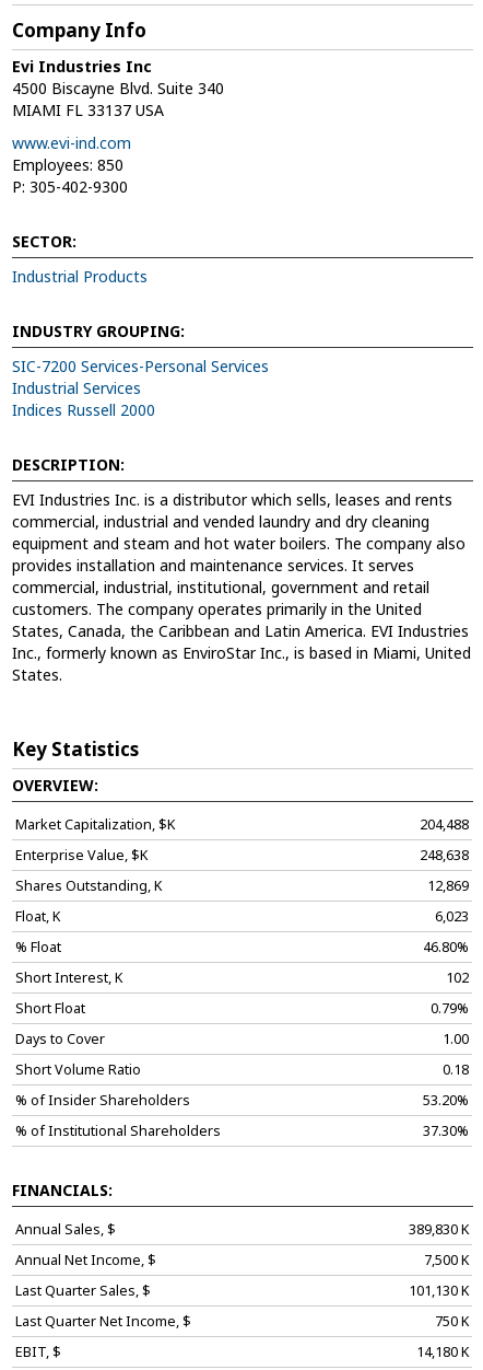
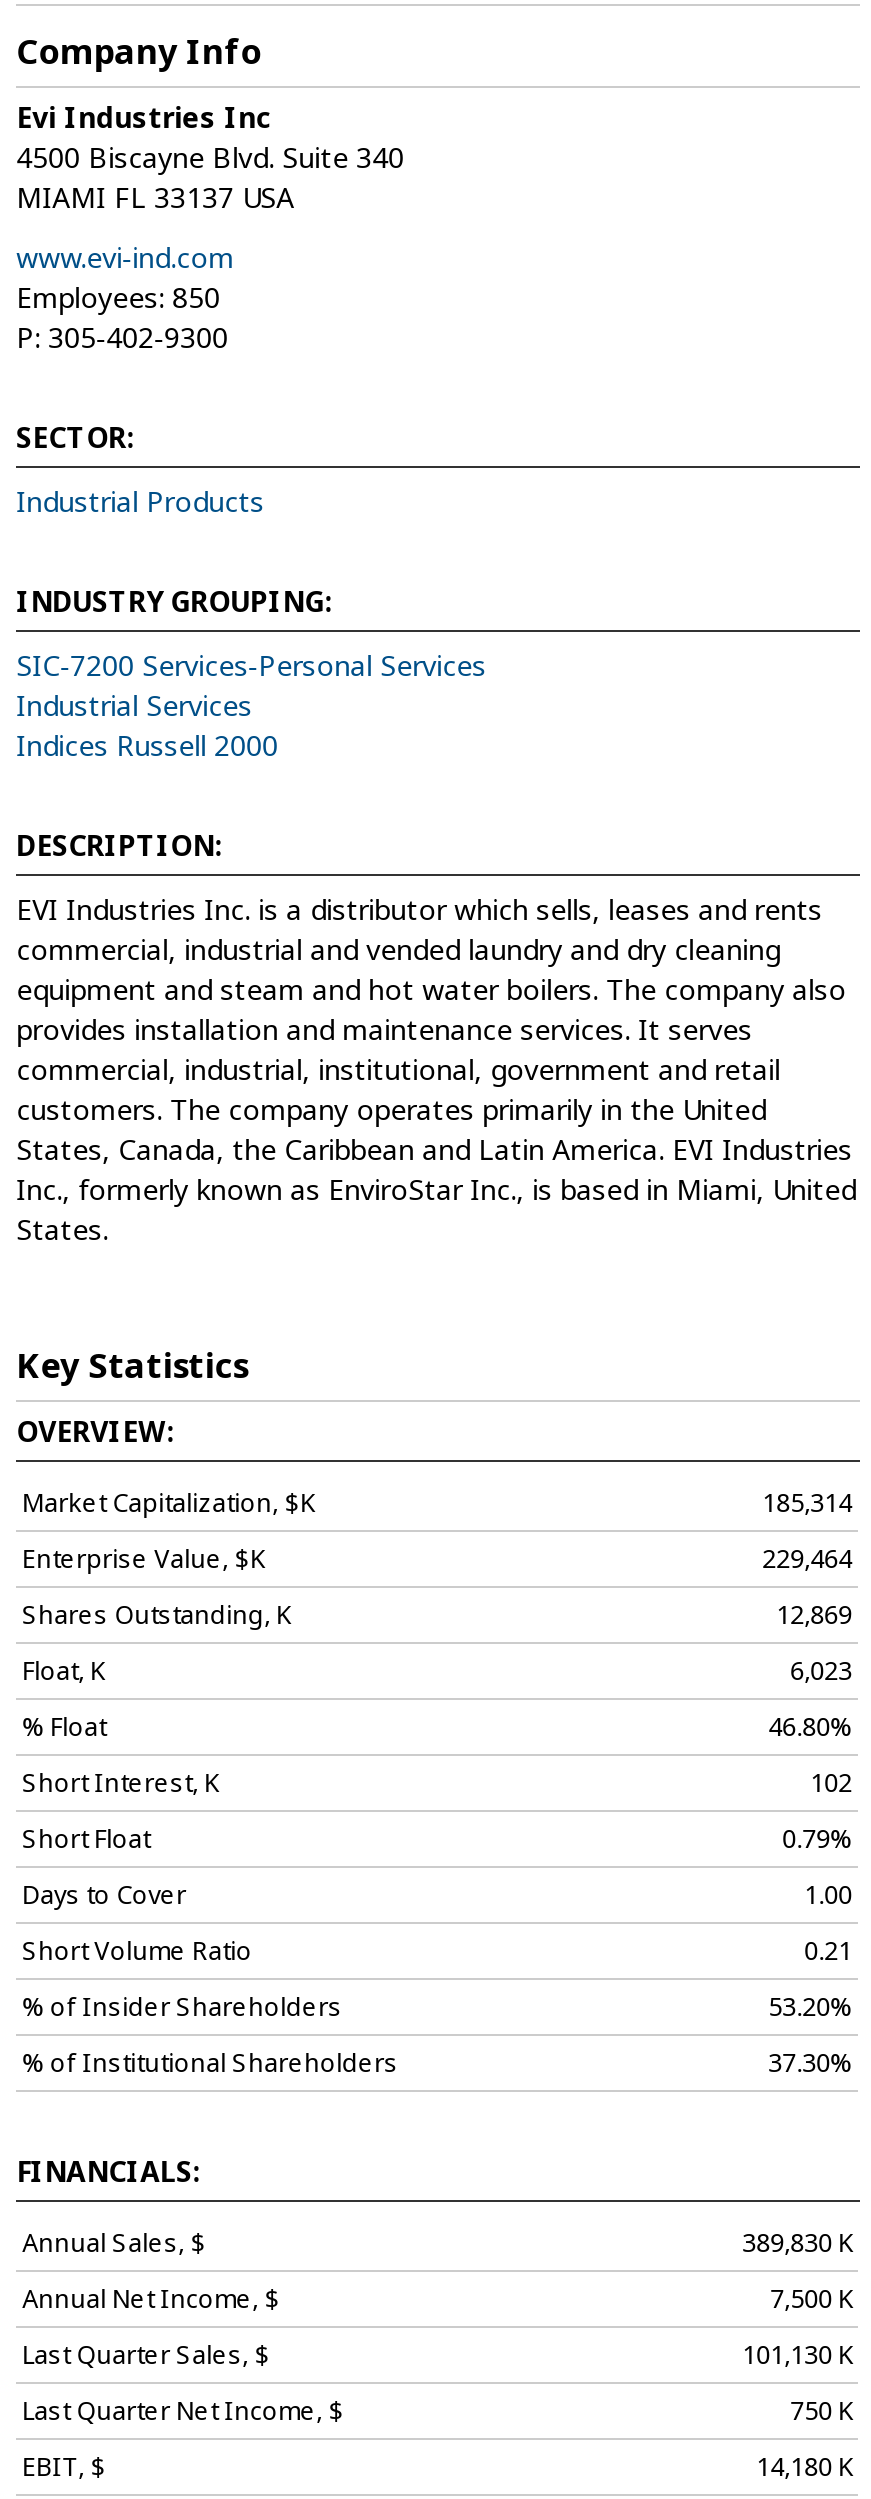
[420,815,469,834] 204,488 -> [762,1486,852,1520] 185,314
[420,846,469,864] 248,638 -> [762,1542,852,1576] 229,464
[443,1060,469,1079] 0.18 -> [804,1934,852,1968] 0.21

